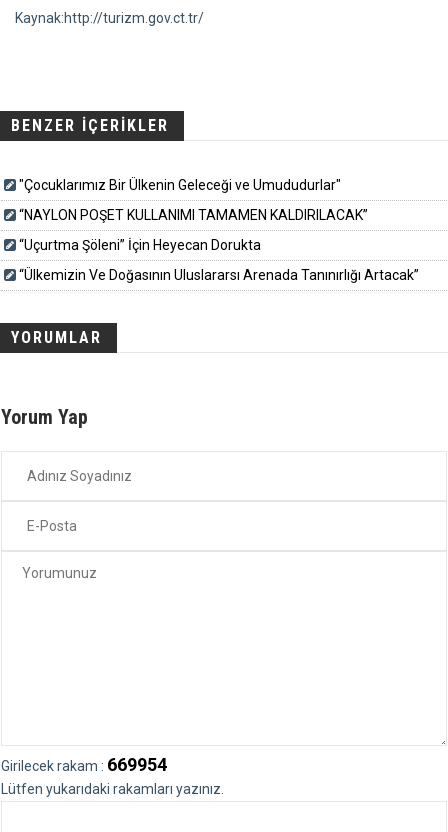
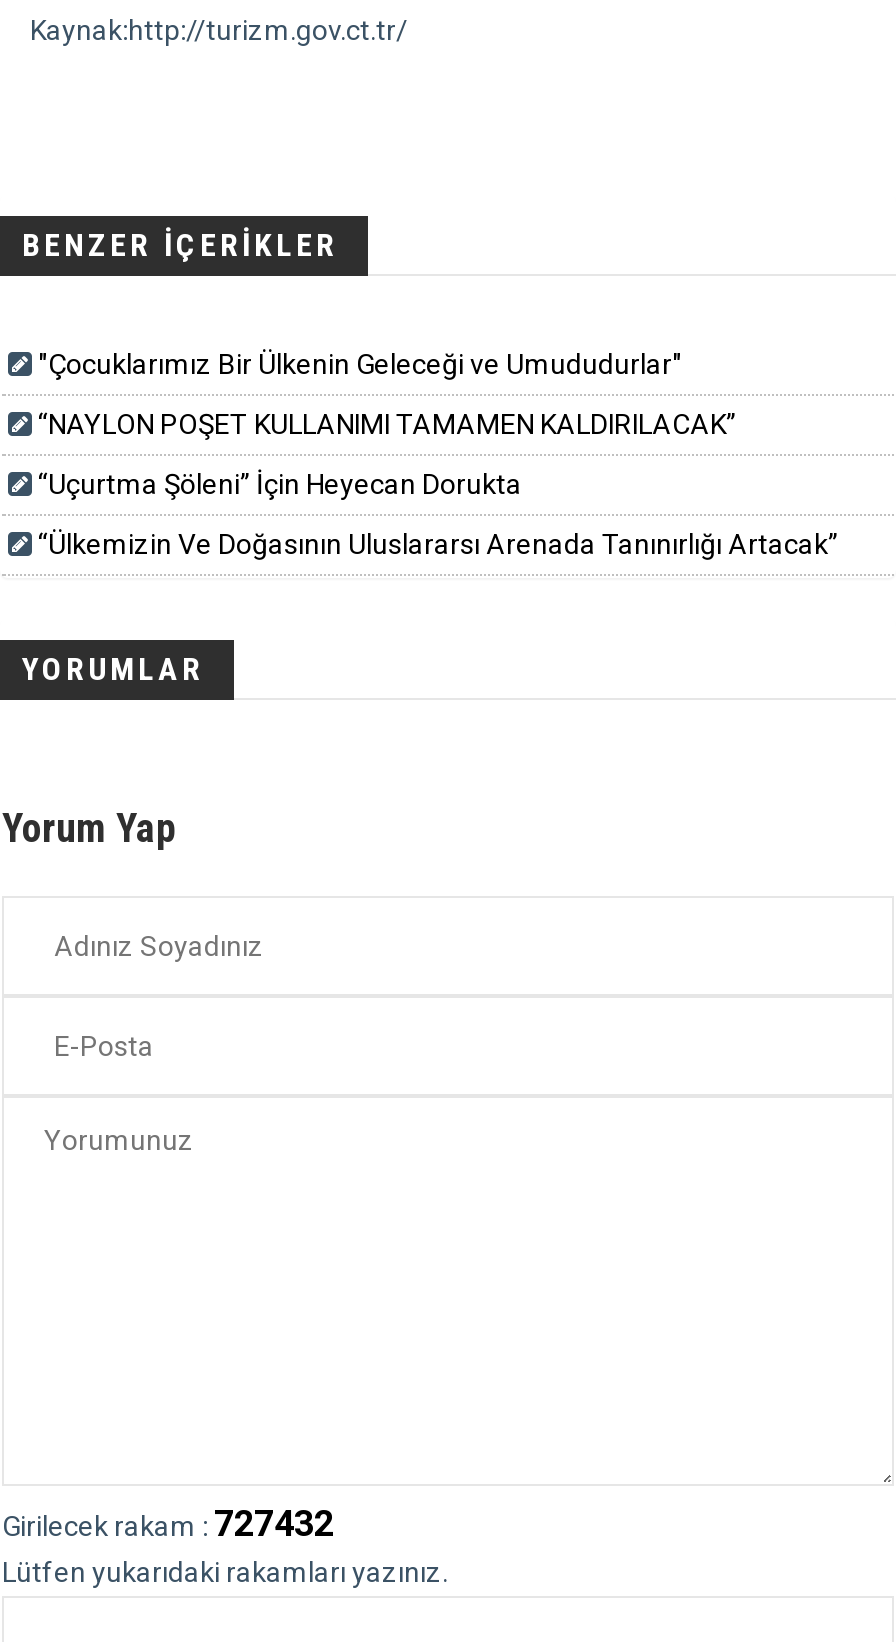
[1,754,167,775] Girilecek rakam : 669954 -> [2,1502,334,1544] Girilecek rakam : 727432

